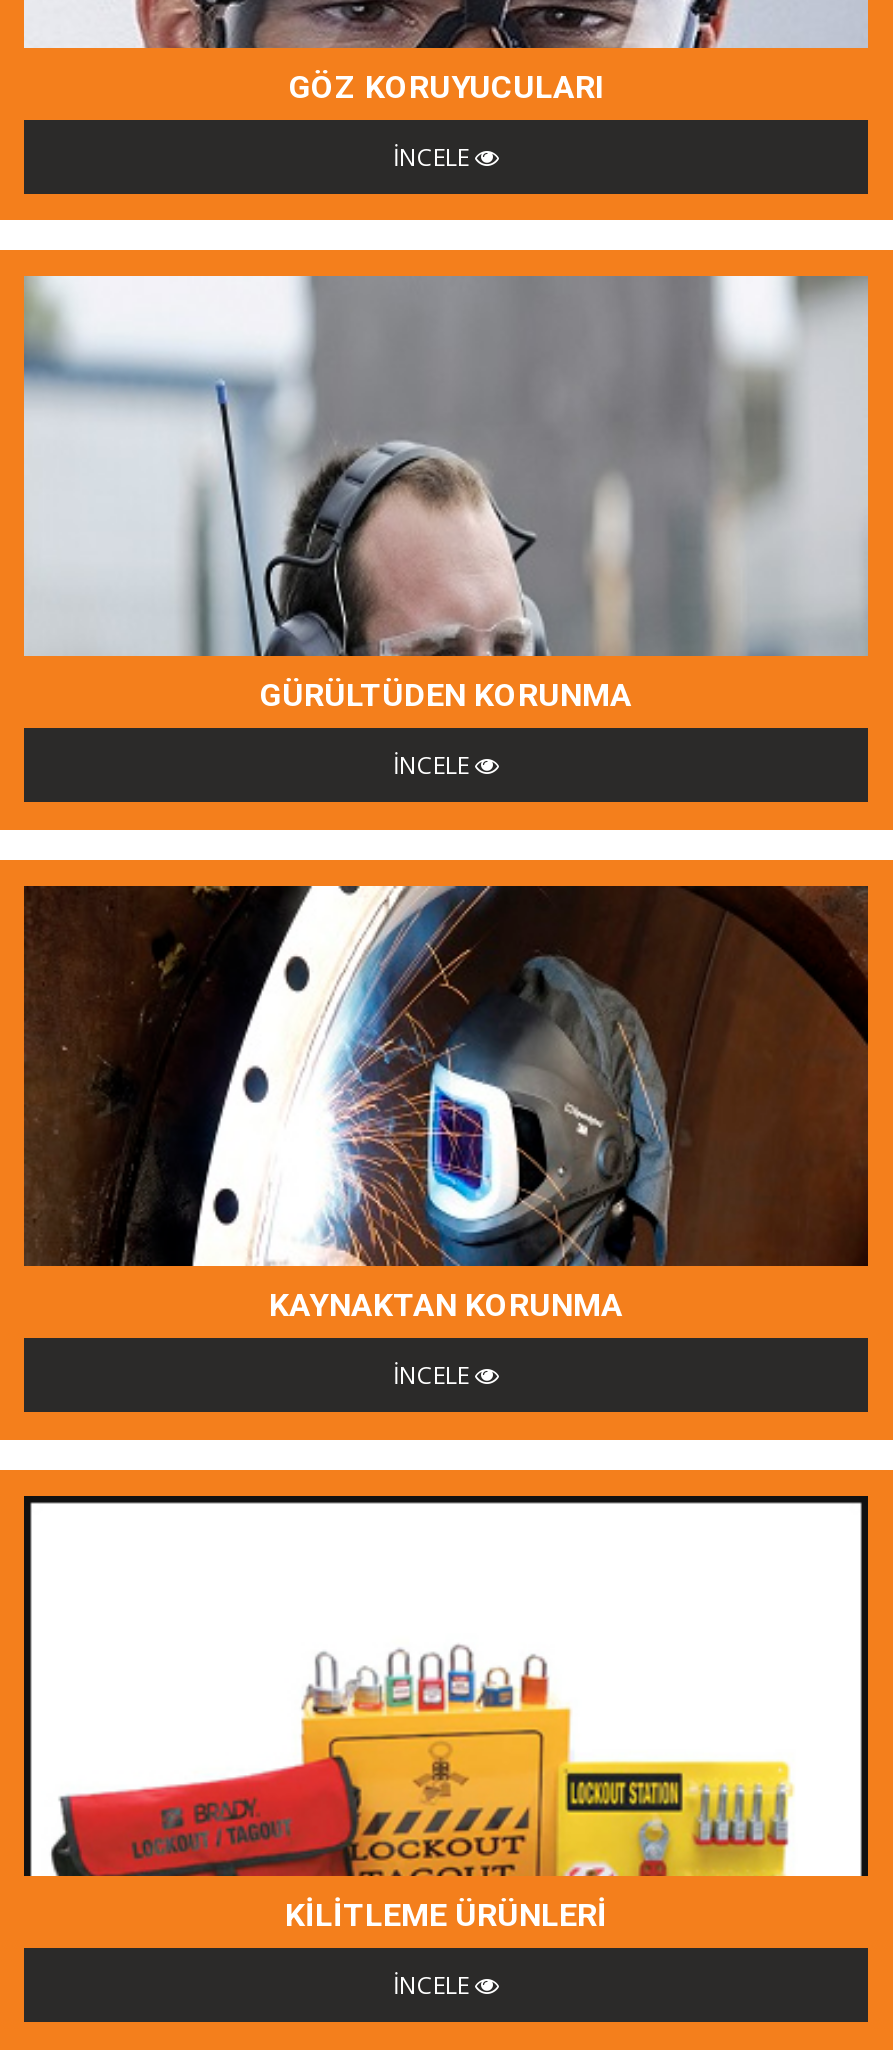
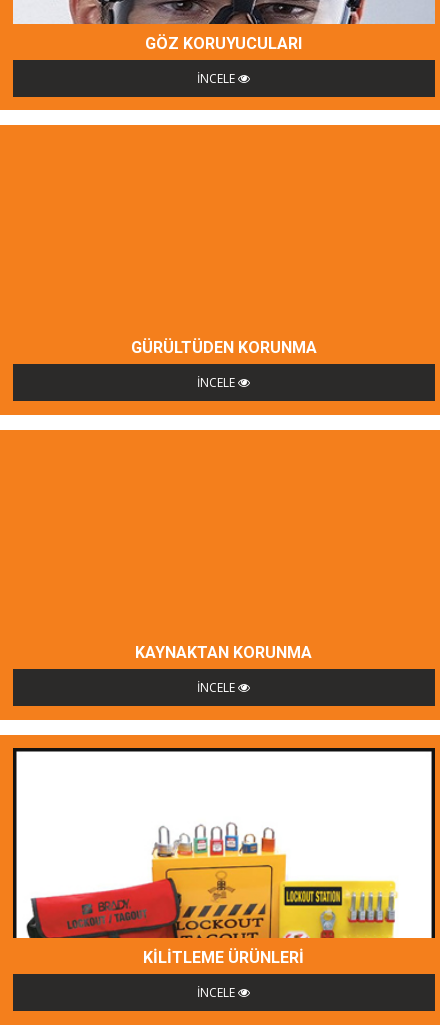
[22,274,870,658] [image] -> none
[22,884,870,1268] [image] -> none

